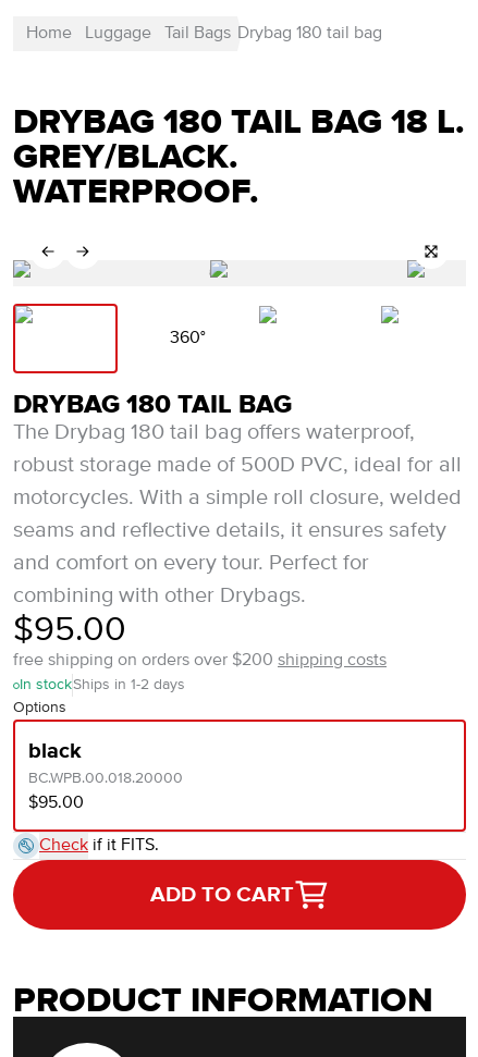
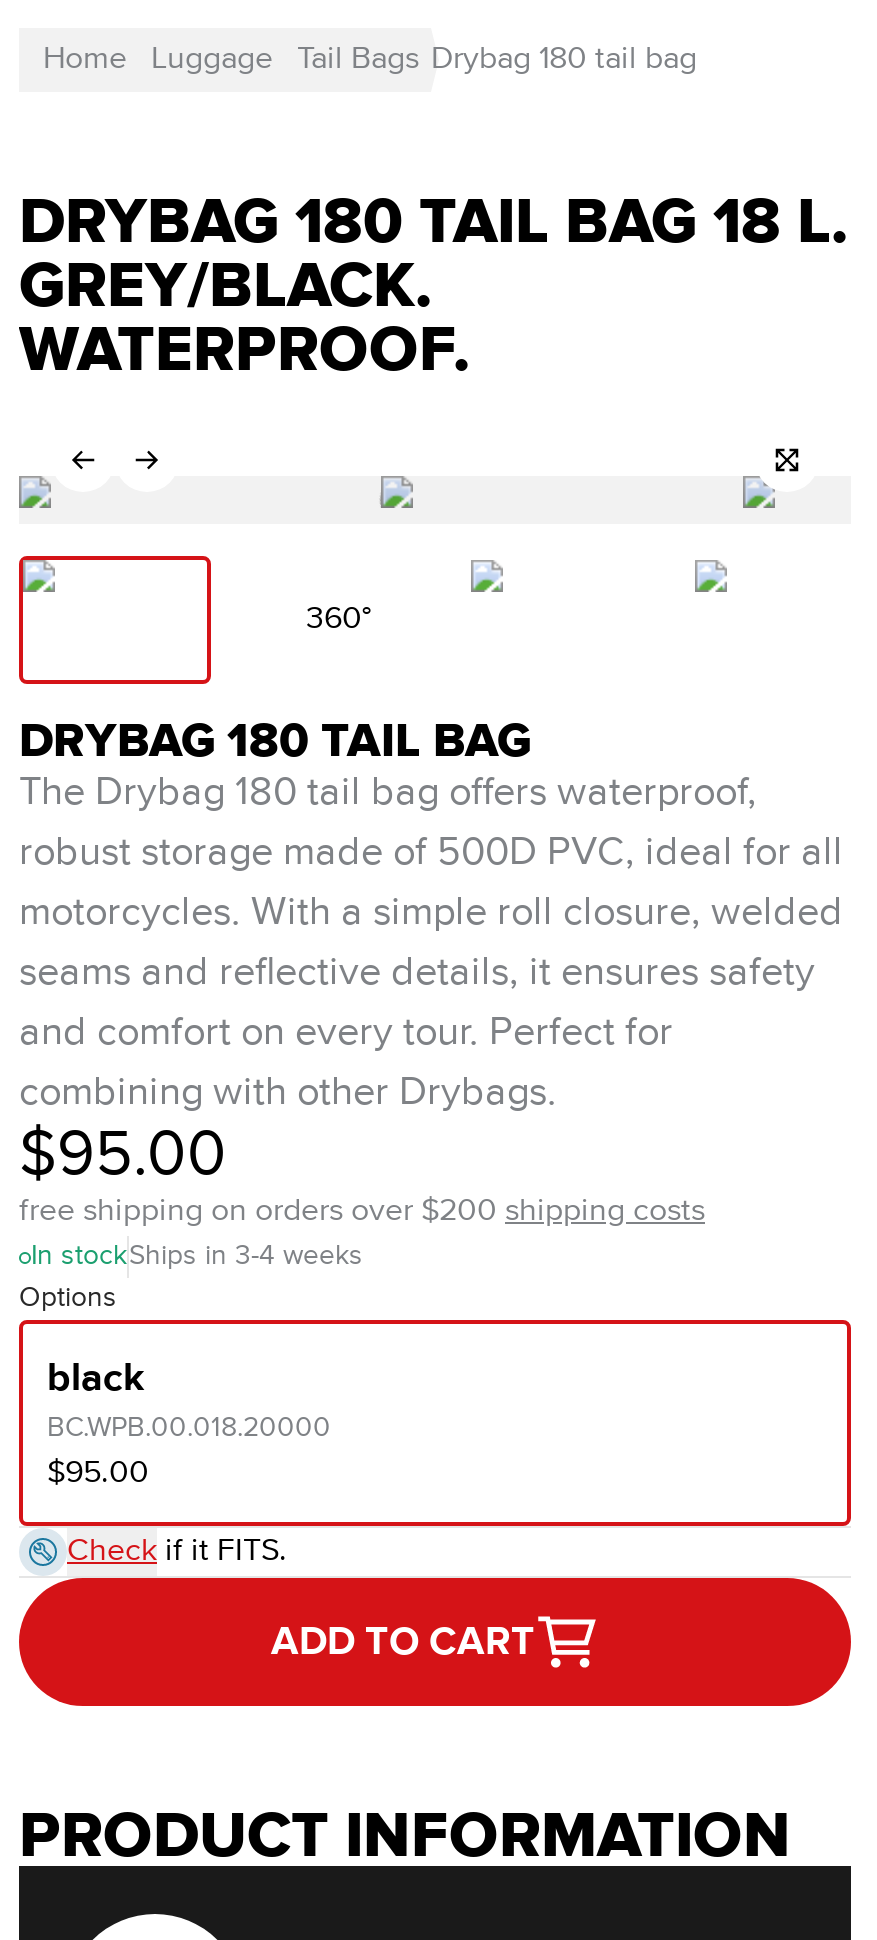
[20,677,185,692] In stockShips in 1-2 days -> [31,1242,363,1270] In stockShips in 3-4 weeks

